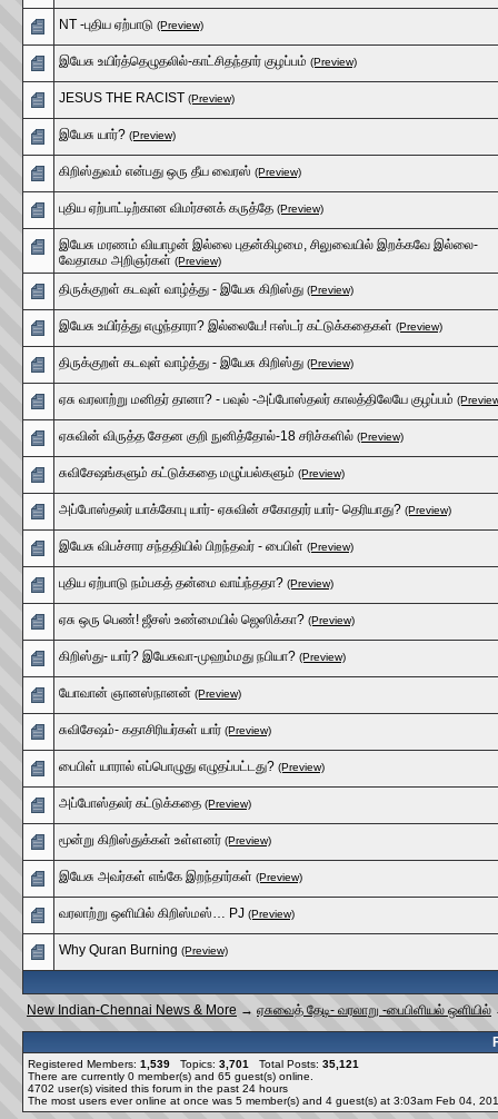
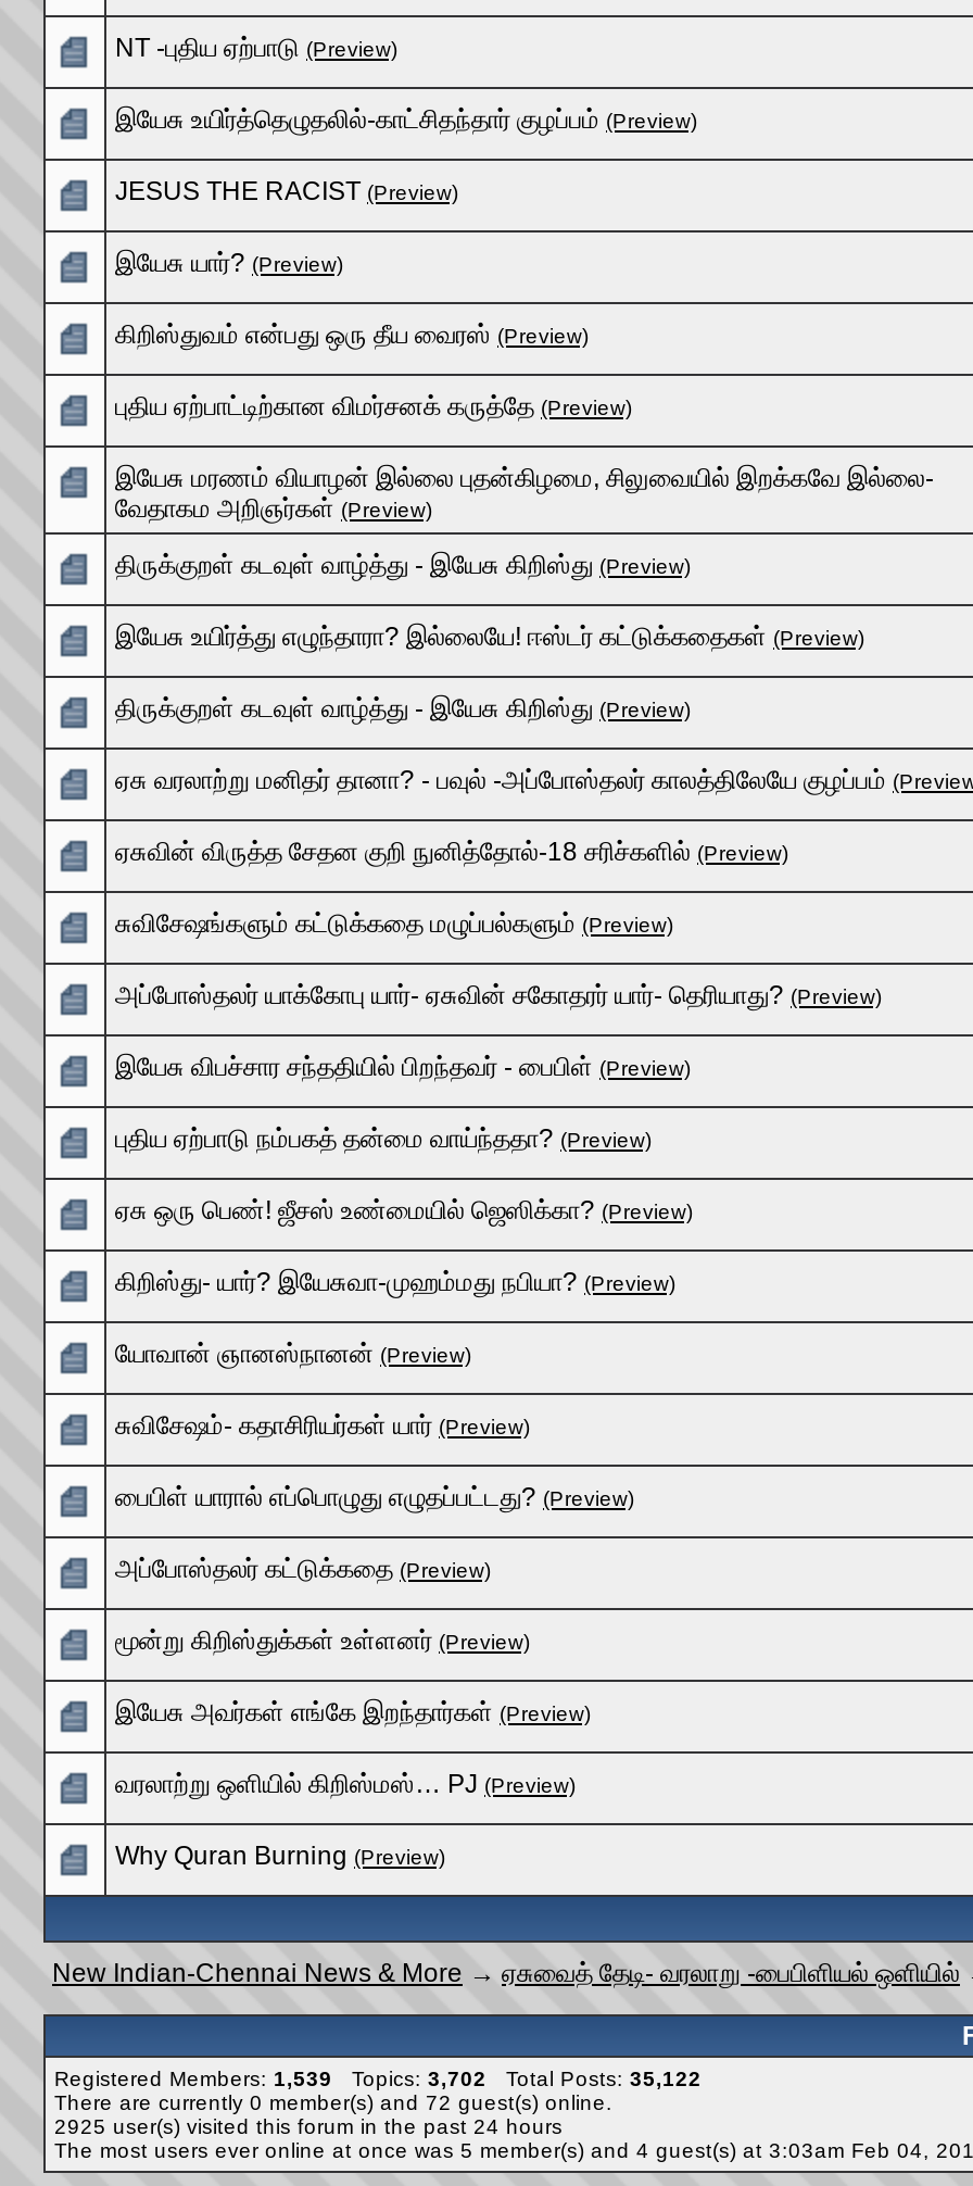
[28,1058,359,1070] Registered Members: 1,539 Topics: 3,701 Total Posts: 35,121 -> [54,2066,702,2090] Registered Members: 1,539 Topics: 3,702 Total Posts: 35,122
[28,1070,313,1082] There are currently 0 member(s) and 65 guest(s) online. -> [54,2090,612,2114] There are currently 0 member(s) and 72 guest(s) online.
[28,1082,288,1095] 4702 user(s) visited this forum in the past 24 hours -> [54,2114,563,2138] 2925 user(s) visited this forum in the past 24 hours

